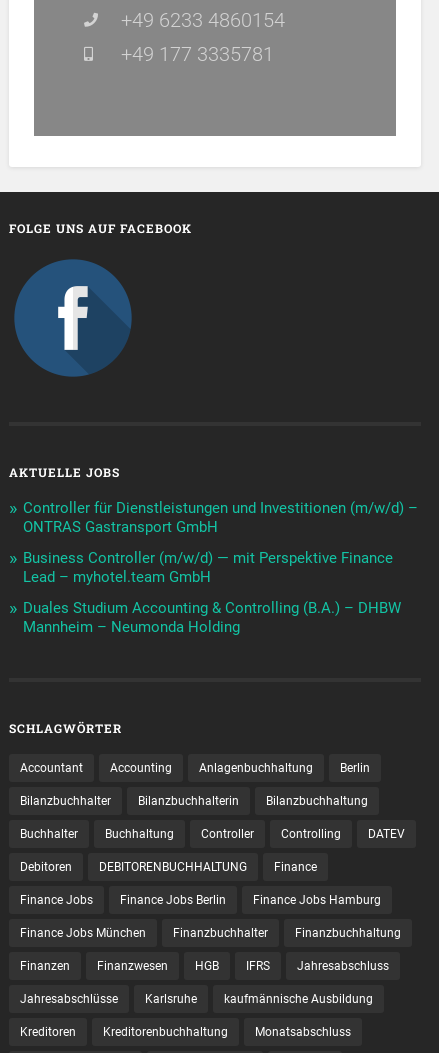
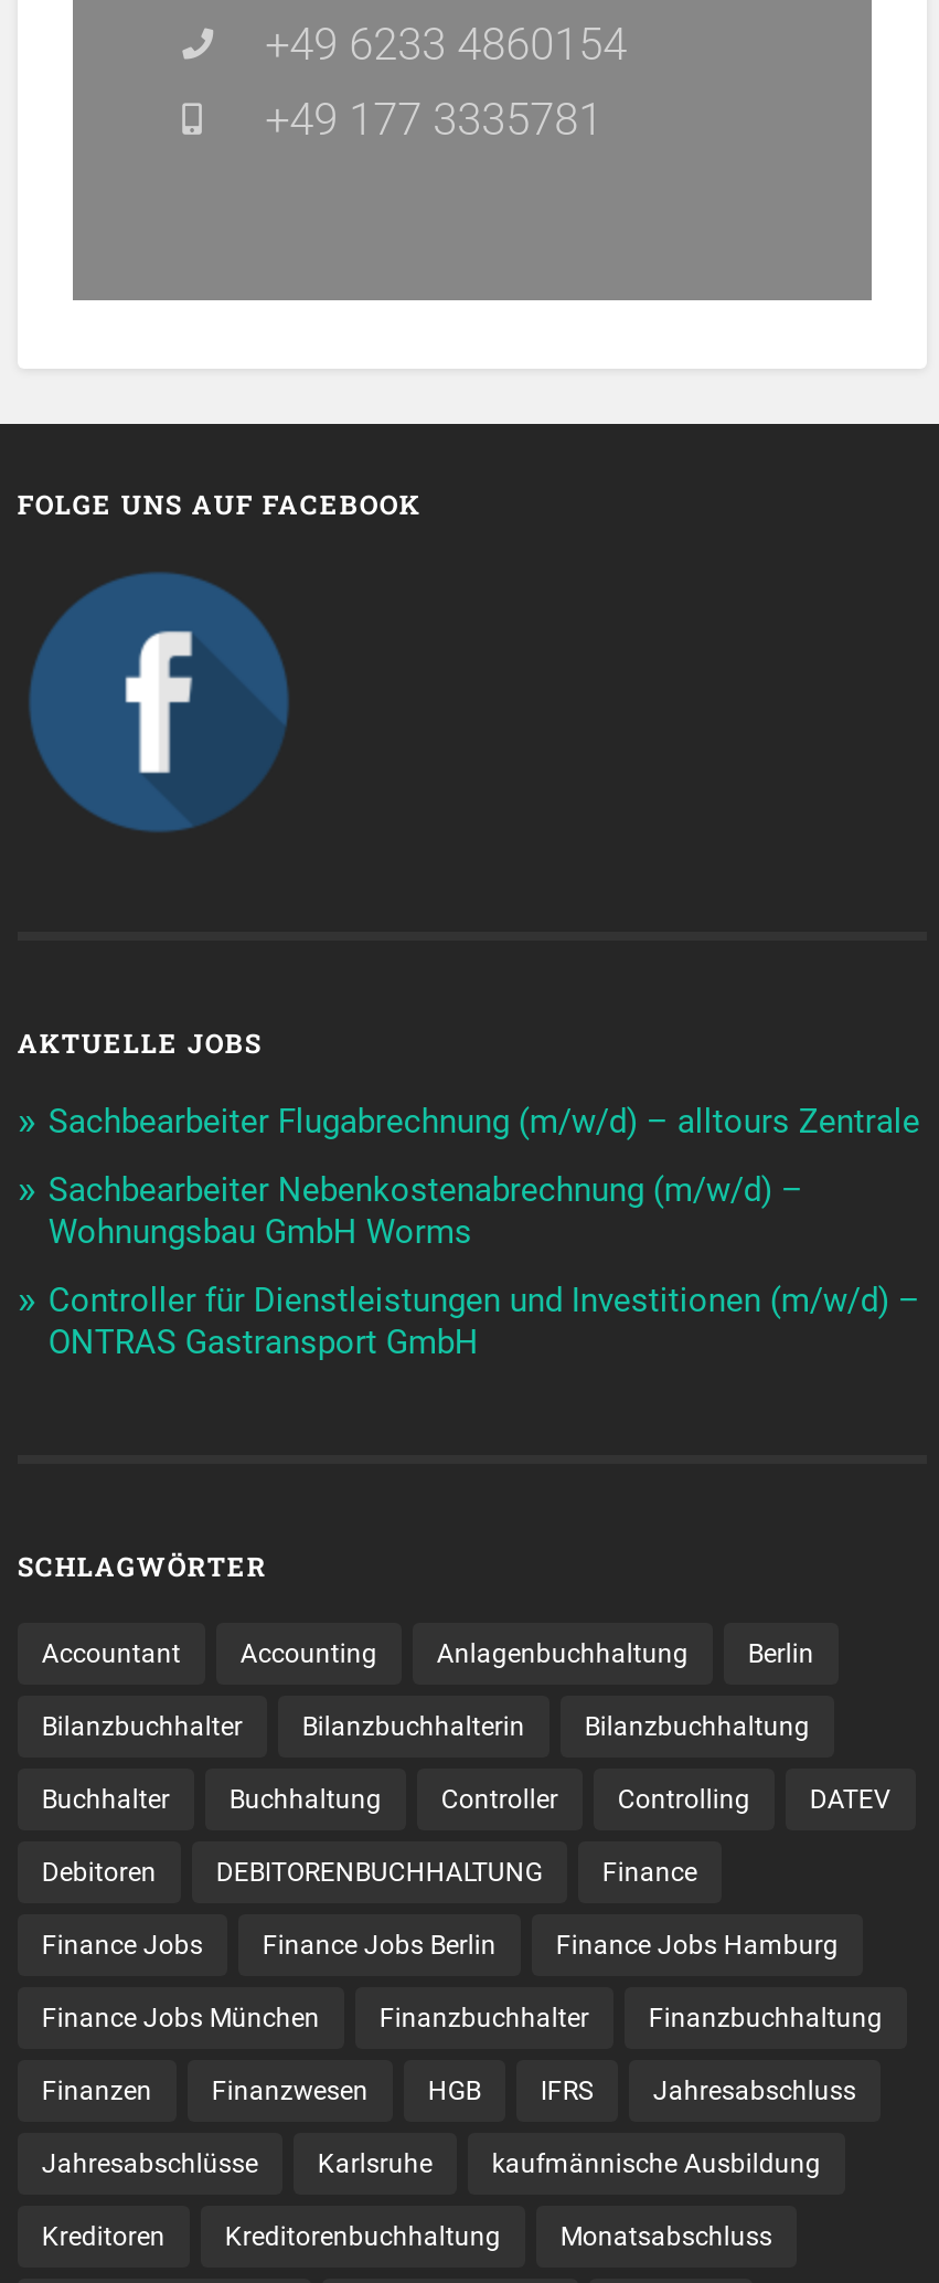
none -> [48,1101,920,1251] Sachbearbeiter Flugabrechnung (m/w/d) – alltours Zentrale | Sachbearbeiter Nebenkostenabrechnung (m/w/d) – | Wohnungsbau GmbH Worms
moved [23,499,418,536] -> [48,1280,920,1361]: Controller für Dienstleistungen und Investitionen (m/w/d) – | ONTRAS Gastransport GmbH
[23,549,401,636] Business Controller (m/w/d) — mit Perspektive Finance | Lead – myhotel.team GmbH | Duales Studium Accounting & Controlling (B.A.) – DHBW | Mannheim – Neumonda Holding -> none

